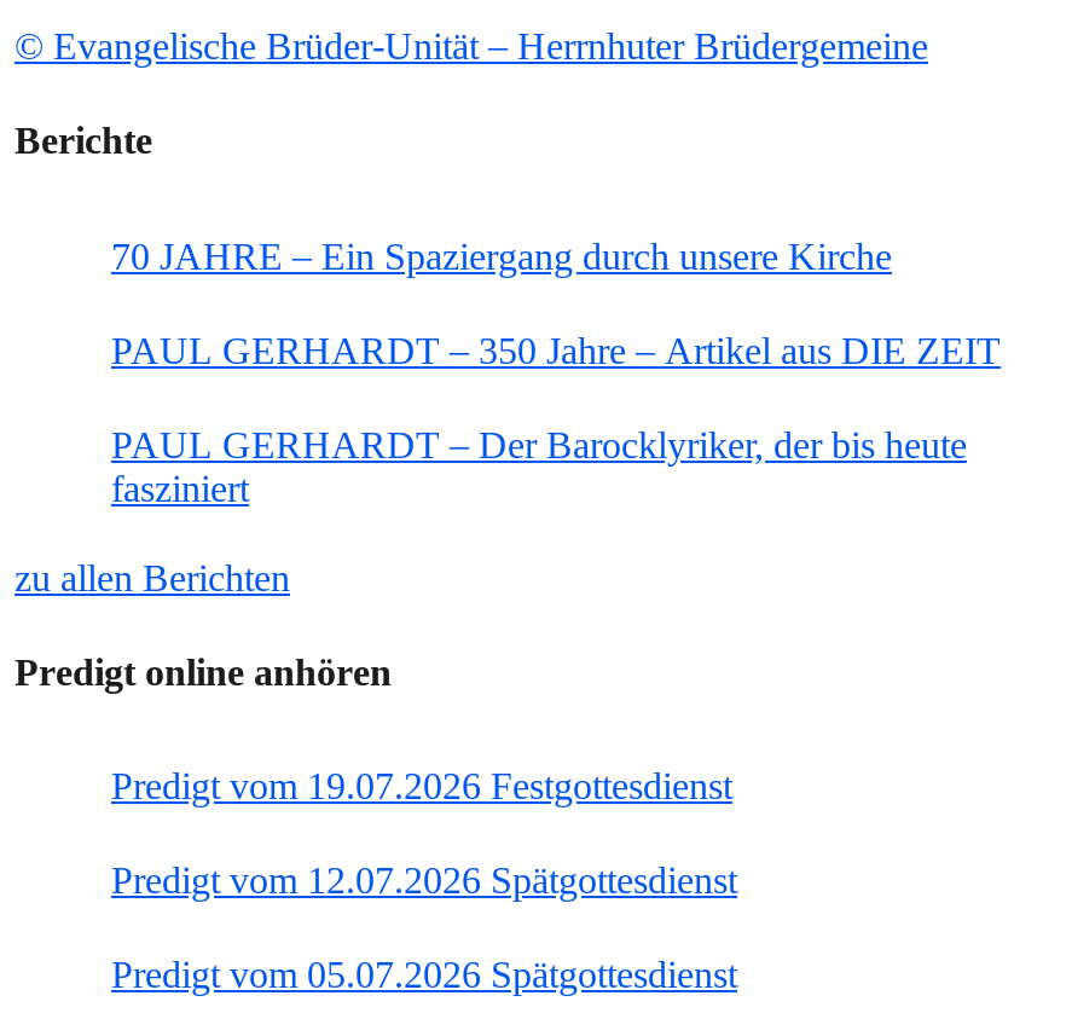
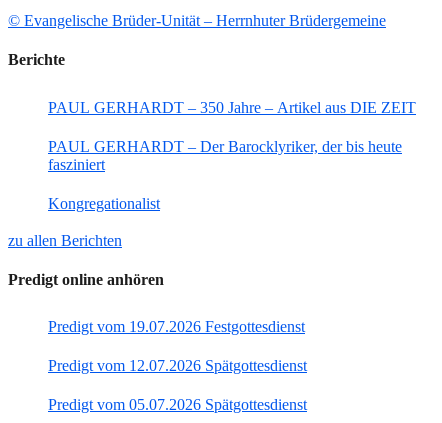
[111,235,892,276] 70 JAHRE – Ein Spaziergang durch unsere Kirche -> none
moved [111,329,1001,508] -> [48,99,416,173]: PAUL GERHARDT – 350 Jahre – Artikel aus DIE ZEIT | PAUL GERHARDT – Der Barocklyriker, der bis heute | fasziniert
none -> [48,195,160,212] Kongregationalist

